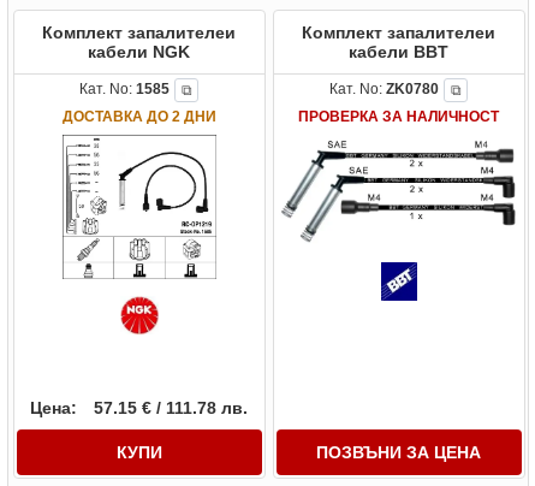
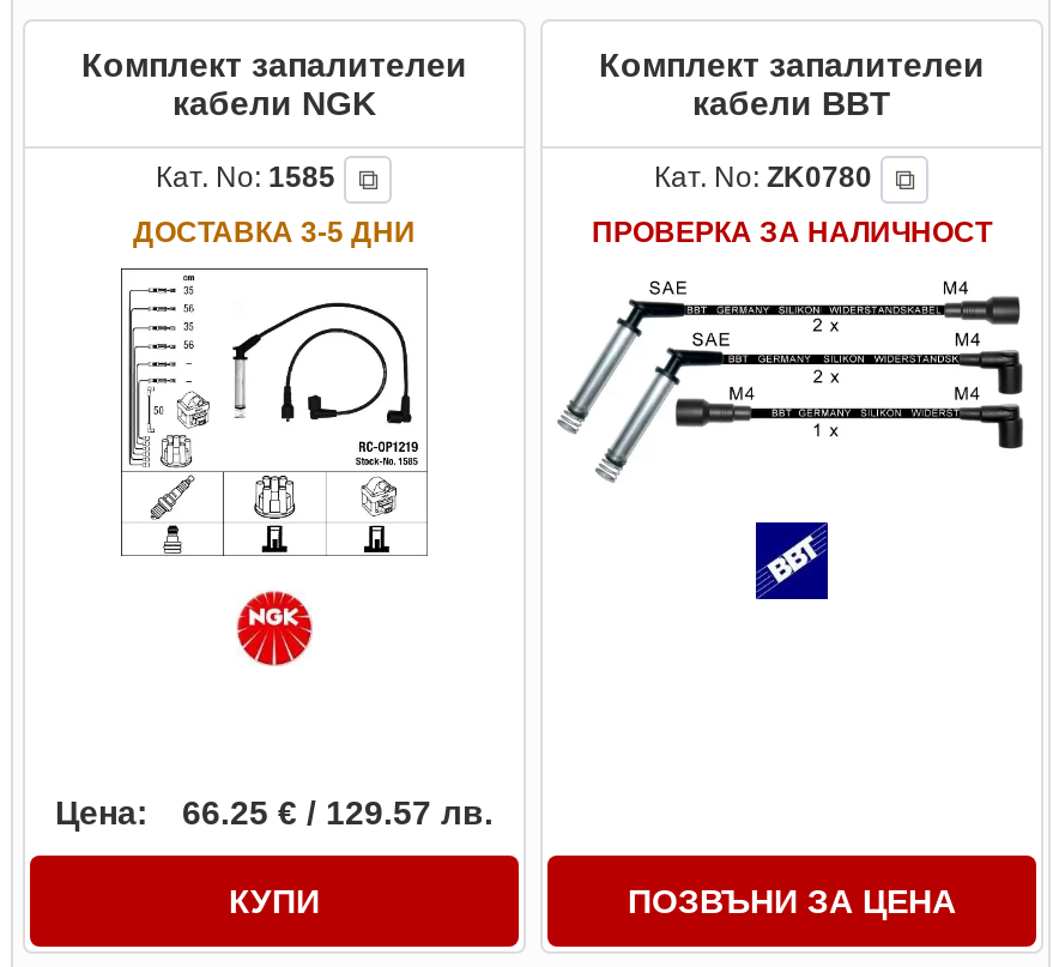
[63,109,216,125] ДОСТАВКА ДО 2 ДНИ -> [133,216,416,250] ДОСТАВКА 3-5 ДНИ
[31,398,248,418] Цена: 57.15 € / 111.78 лв. -> [55,793,494,832] Цена: 66.25 € / 129.57 лв.

